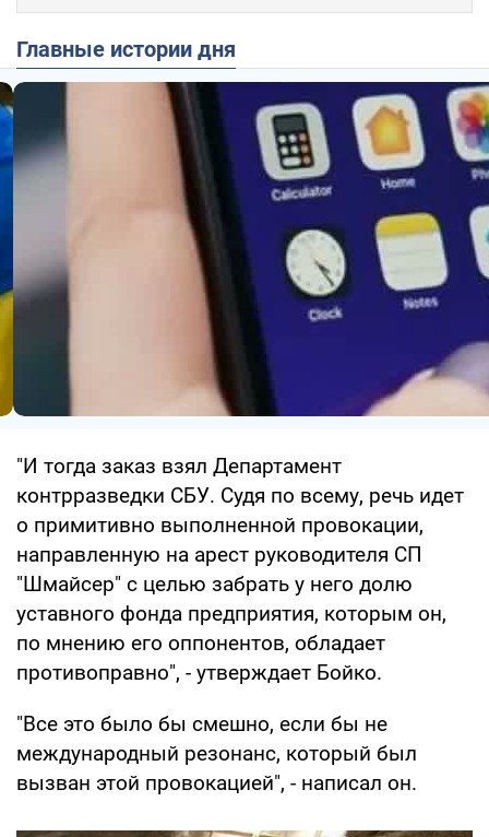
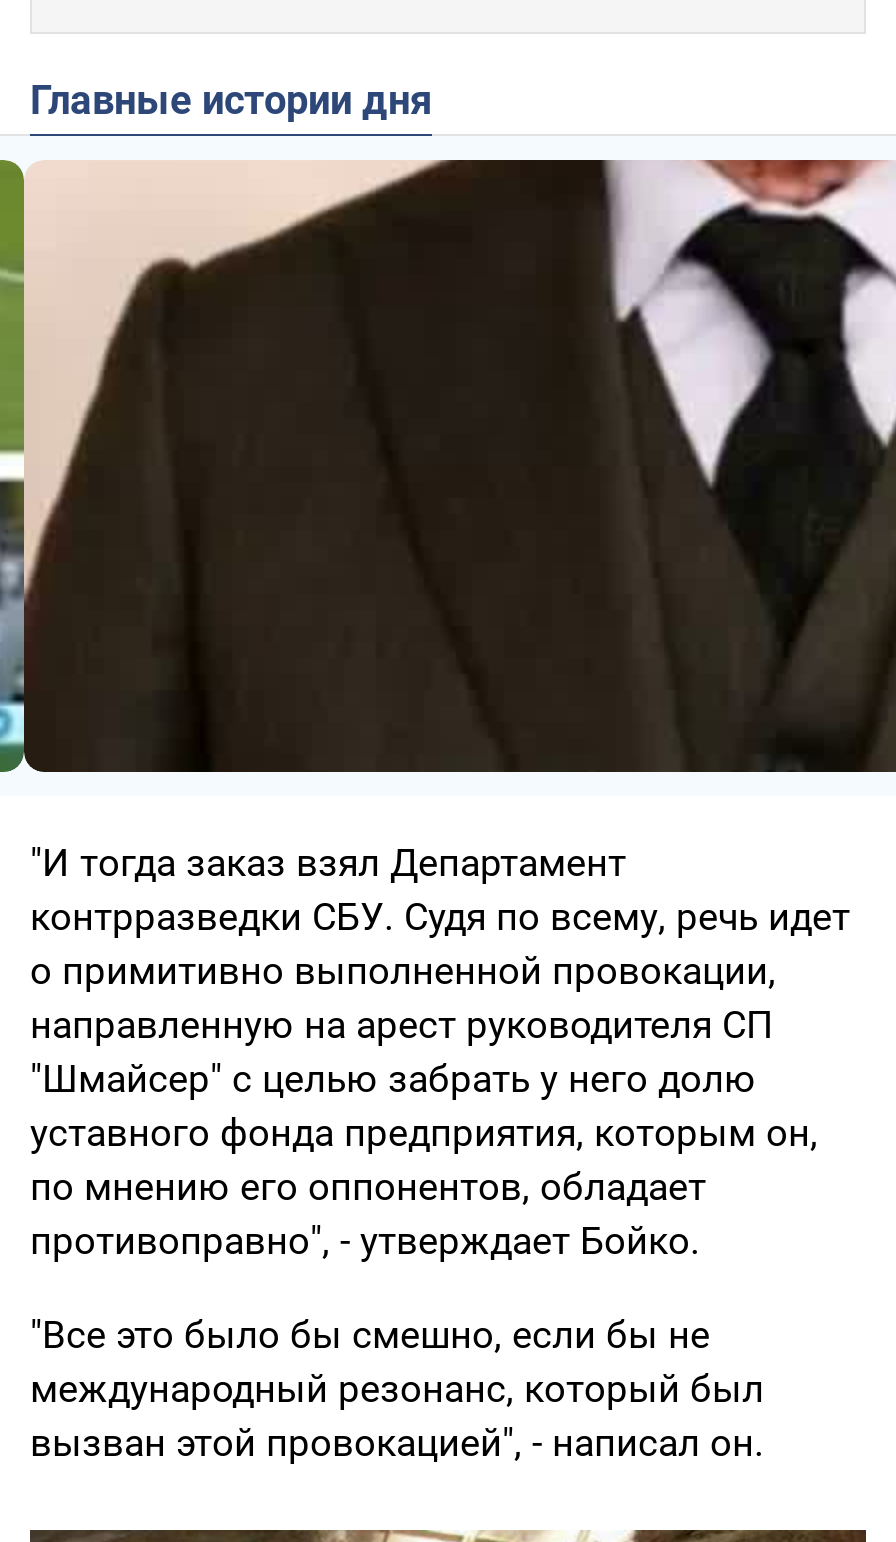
[3,81,486,417] [image] -> [6,158,890,774] [image]

